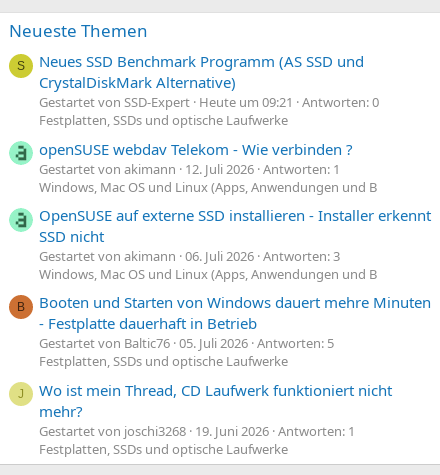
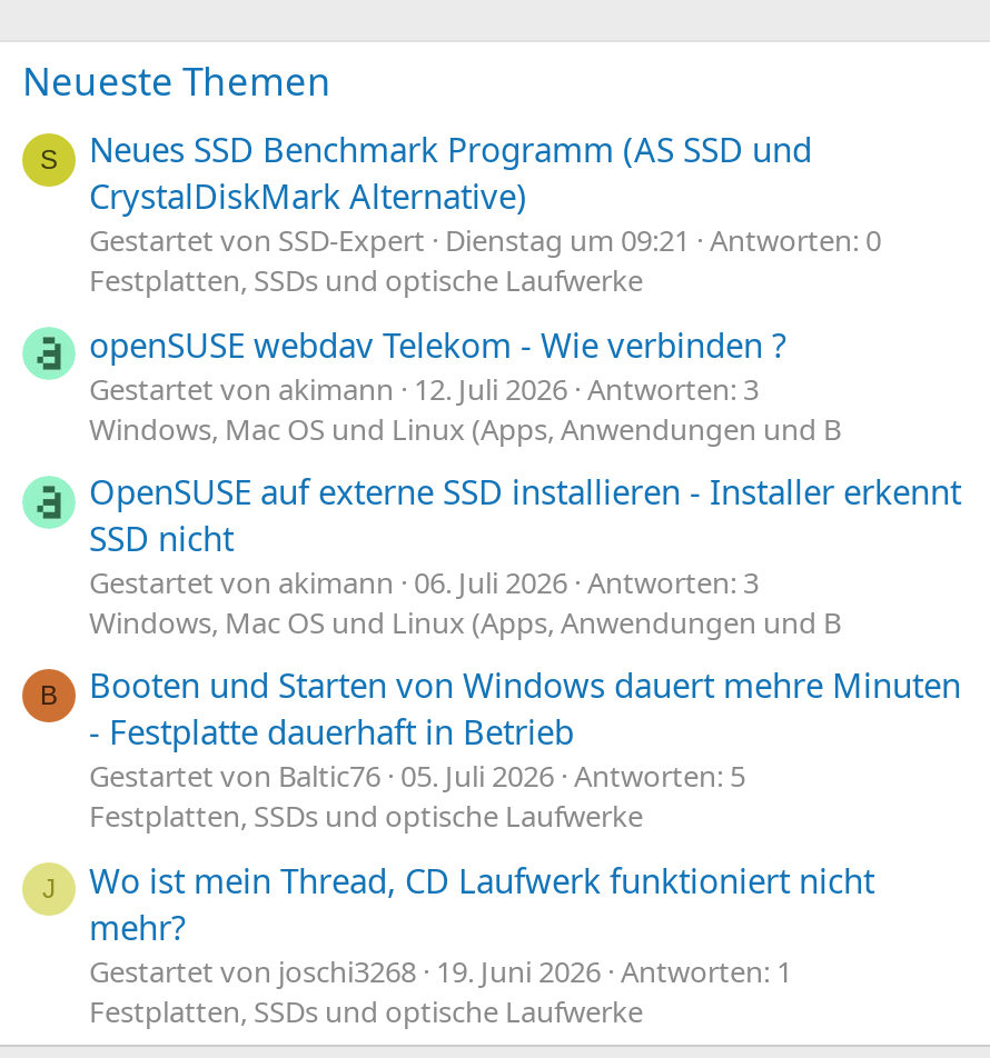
[39,93,379,111] Gestartet von SSD-Expert Heute um 09:21 Antworten: 0 -> [89,221,881,261] Gestartet von SSD-Expert Dienstag um 09:21 Antworten: 0
[39,160,340,178] Gestartet von akimann 12. Juli 2026 Antworten: 1 -> [89,369,759,409] Gestartet von akimann 12. Juli 2026 Antworten: 3

